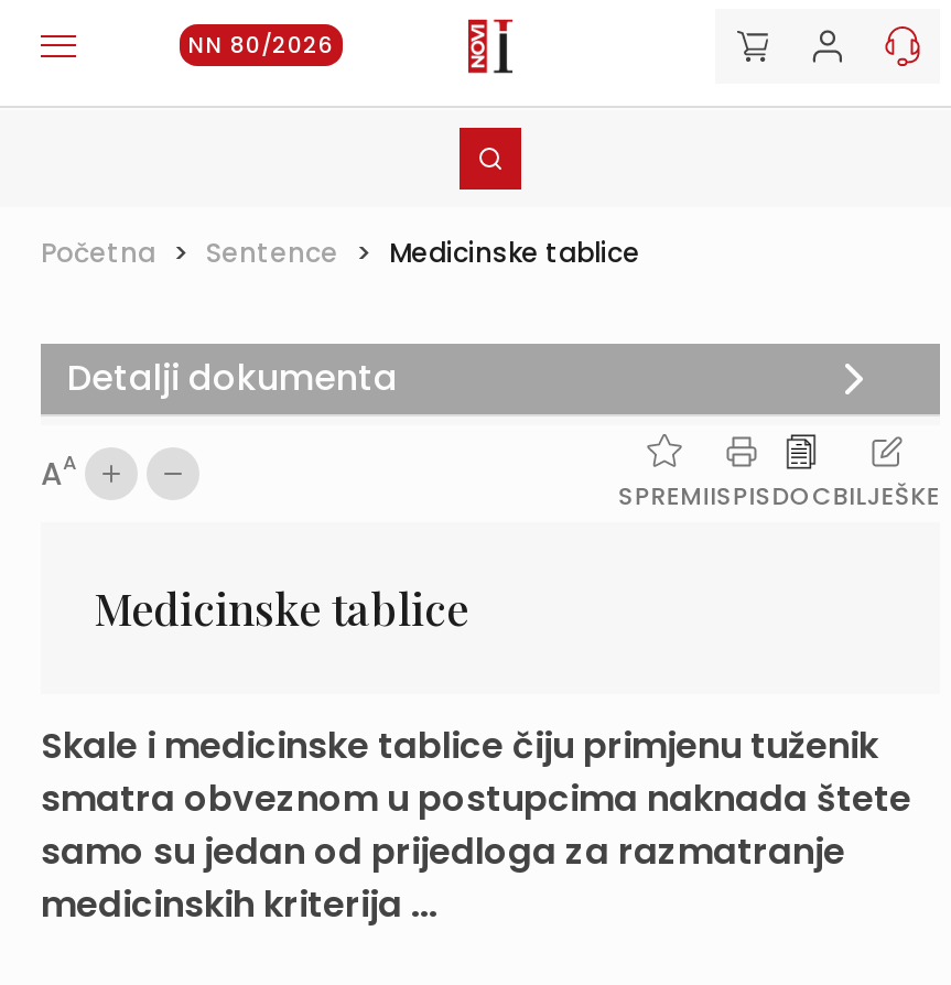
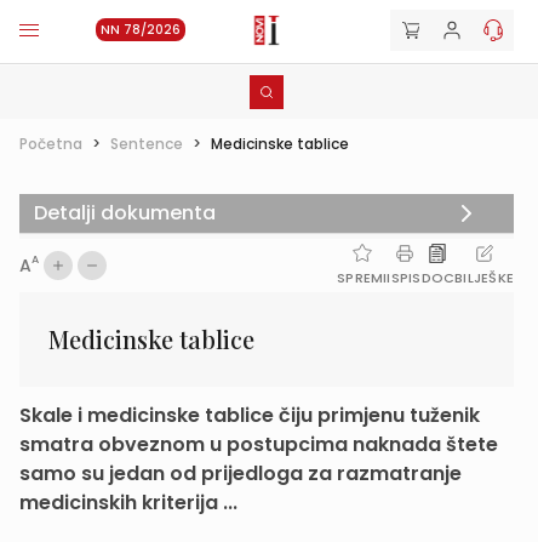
[188,29,334,62] NN 80/2026 -> [101,21,181,39] NN 78/2026

